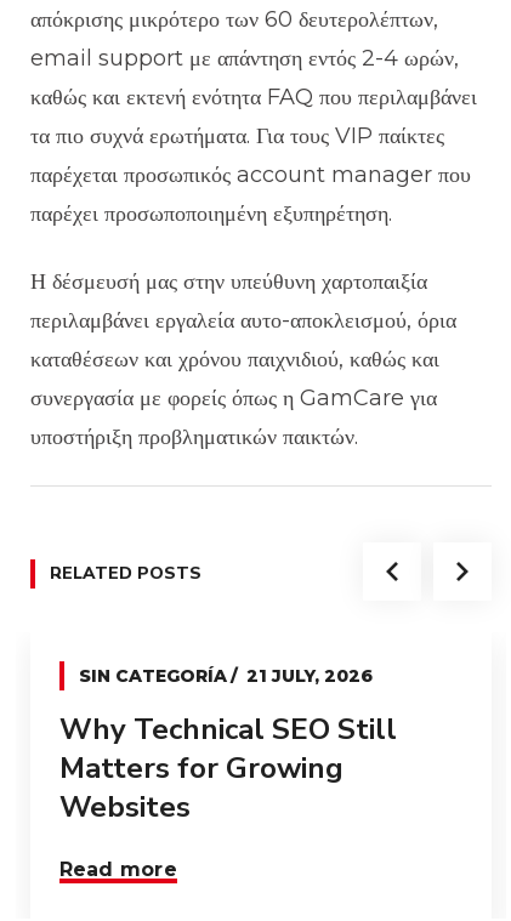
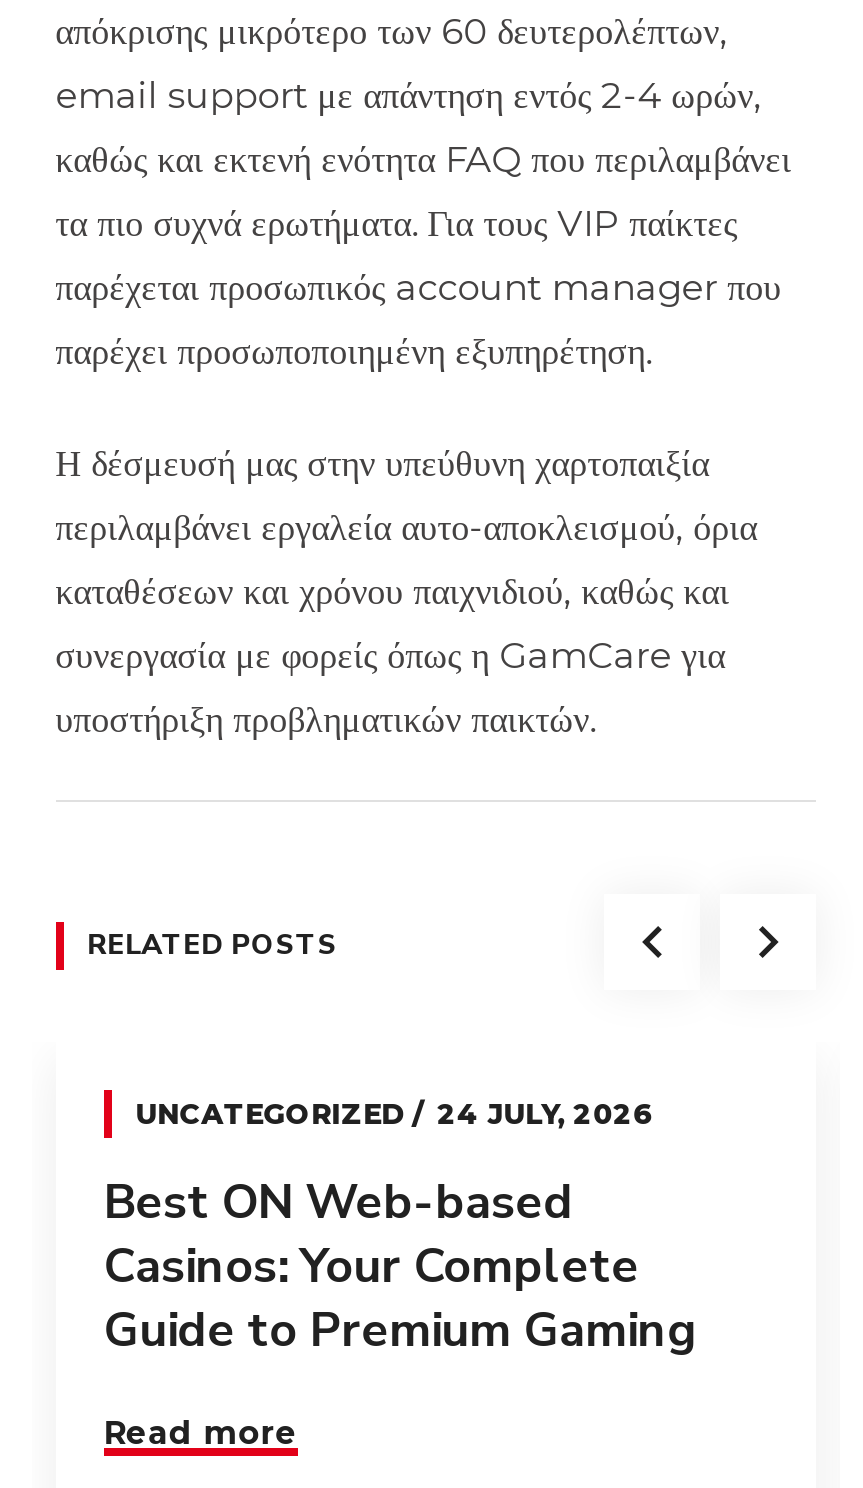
[78,665,372,687] SIN CATEGORÍA | 21 JULY, 2026 -> [135,1096,653,1132] UNCATEGORIZED | 24 JULY, 2026
[59,710,396,826] Why Technical SEO Still | Matters for Growing | Websites -> [103,1170,697,1362] Best ON Web-based | Casinos: Your Complete | Guide to Premium Gaming

